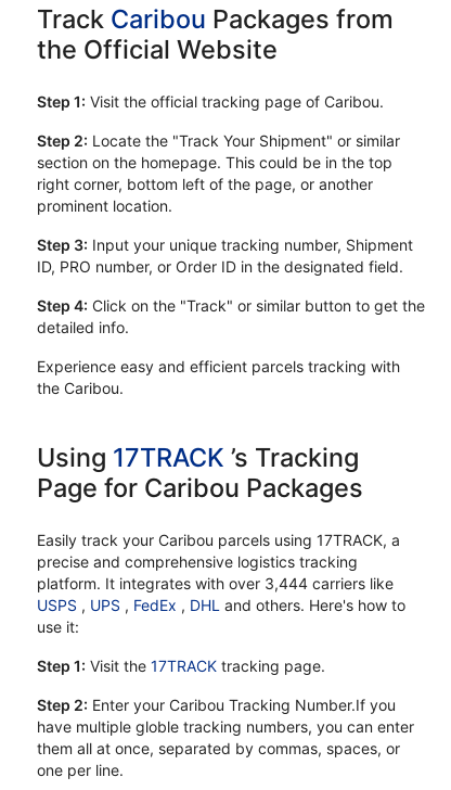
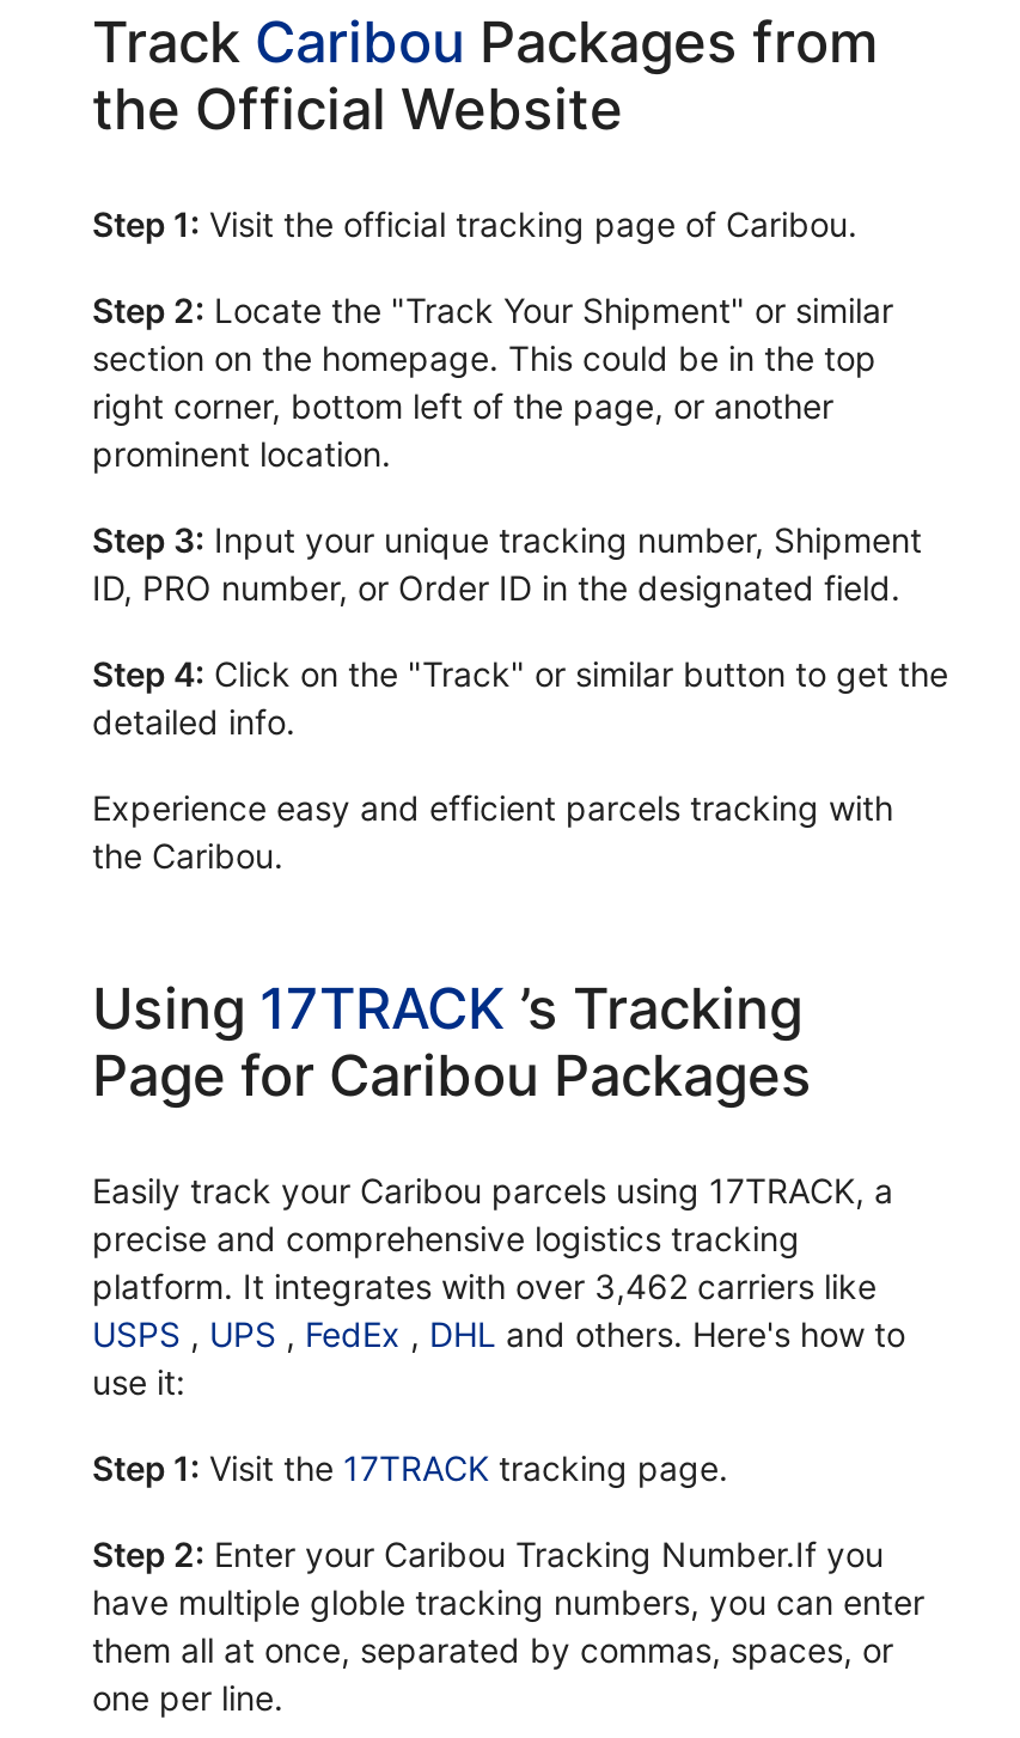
[37,574,394,592] platform. It integrates with over 3,444 carriers like -> [92,1266,877,1306] platform. It integrates with over 3,462 carriers like

